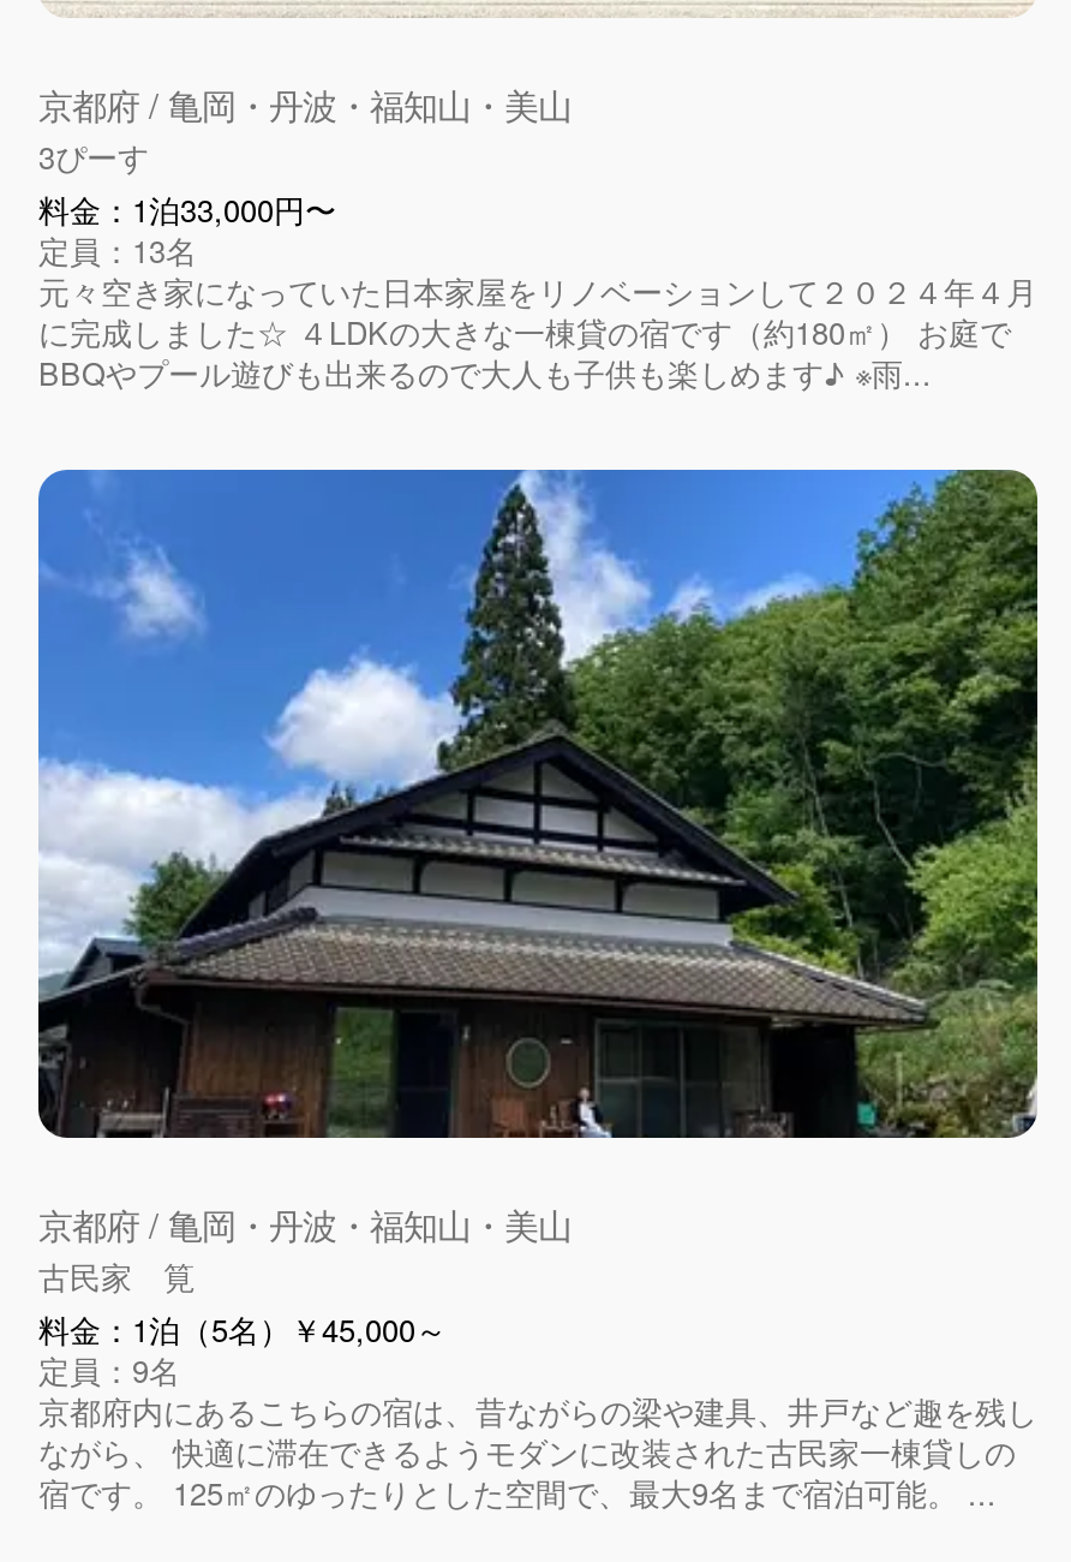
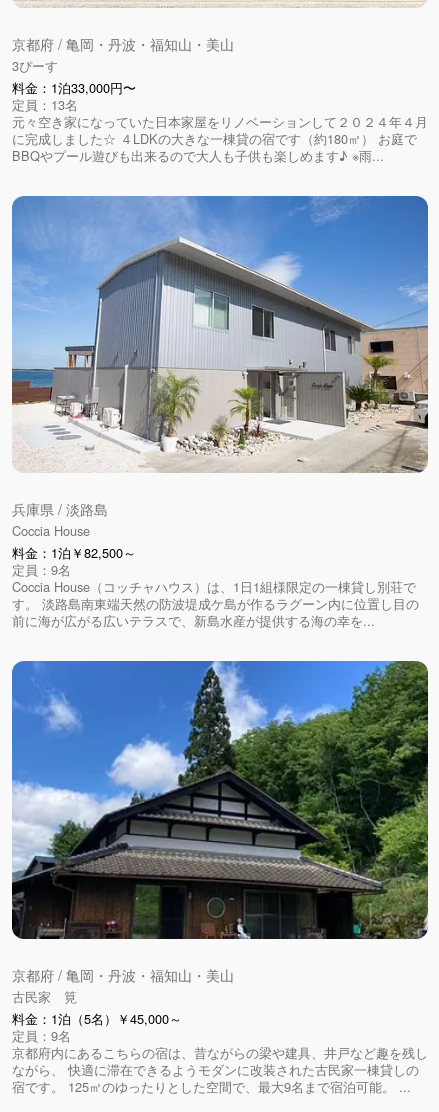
none -> [11,196,429,630] [image] | 兵庫県 / 淡路島 | Coccia House | 料金：1泊￥82,500～ | 定員：9名 | Coccia House（コッチャハウス）は、1日1組様限定の一棟貸し別荘で | す。 淡路島南東端天然の防波堤成ケ島が作るラグーン内に位置し目の | 前に海が広がる広いテラスで、新島水産が提供する海の幸を...

